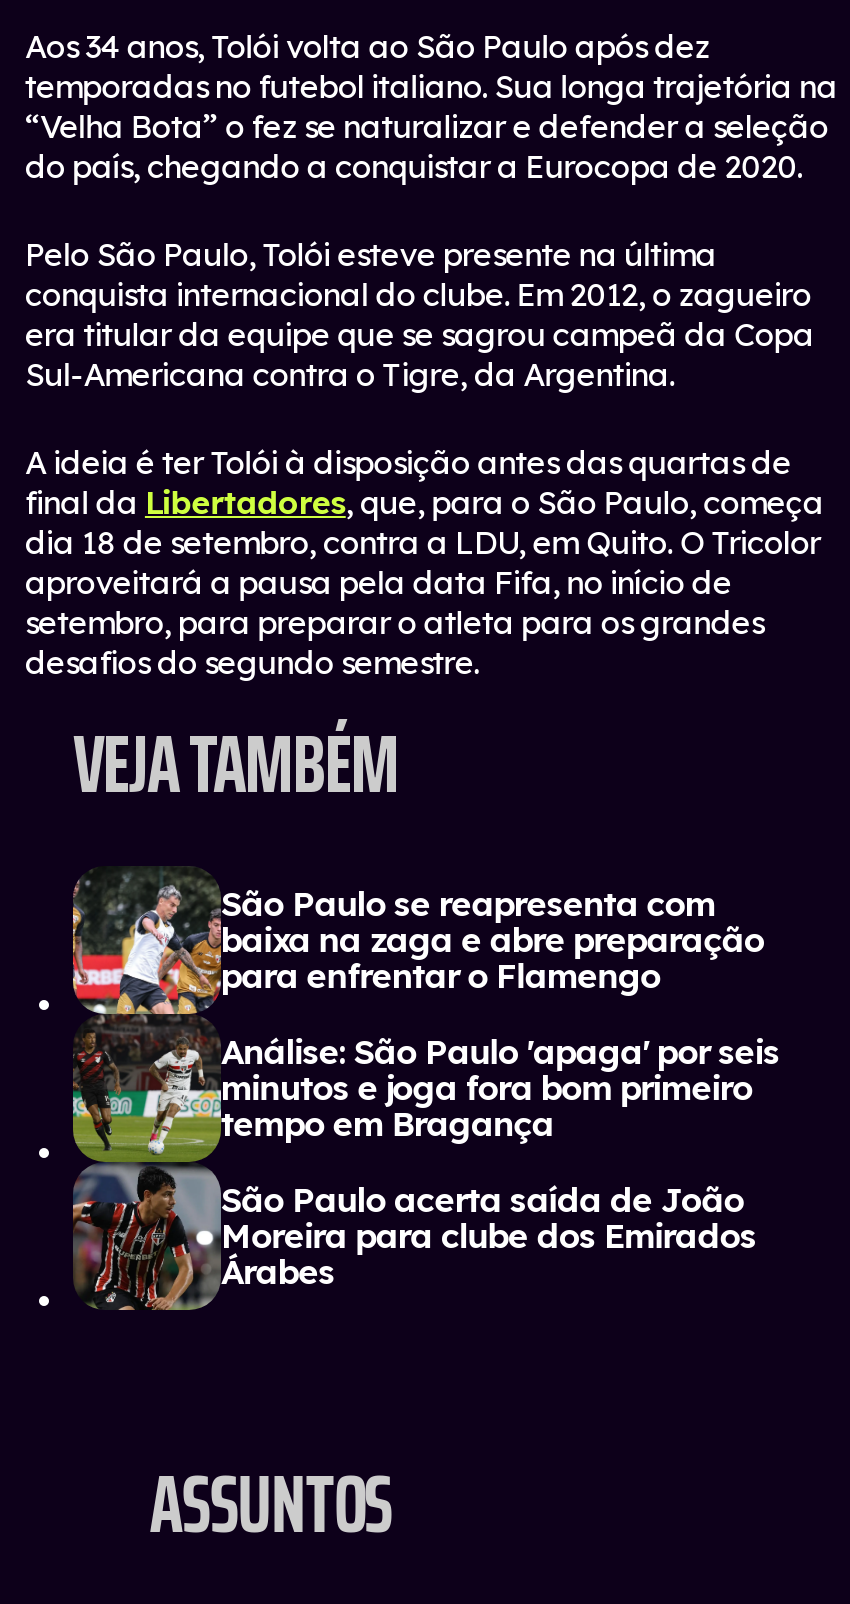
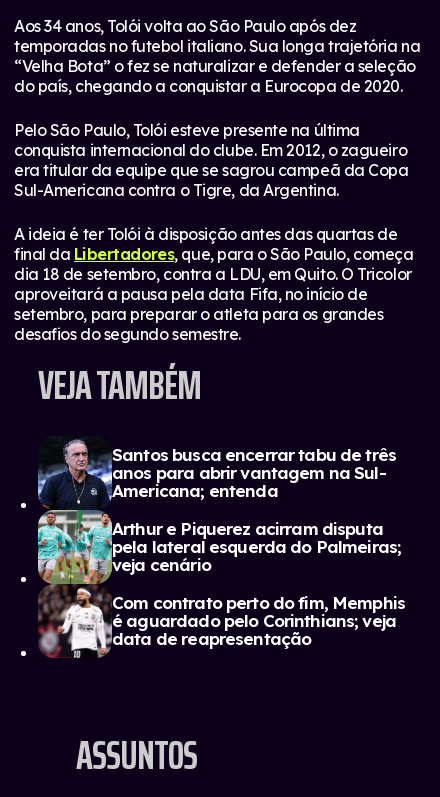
[71,870,764,1312] [image] | São Paulo se reapresenta com | baixa na zaga e abre preparação | para enfrentar o Flamengo -> [37,439,396,659] [image] | Santos busca encerrar tabu de três | anos para abrir vantagem na Sul- | Americana; entenda
[221,1030,779,1144] Análise: São Paulo 'apaga' por seis | minutos e joga fora bom primeiro | tempo em Bragança -> [112,518,401,575] Arthur e Piquerez acirram disputa | pela lateral esquerda do Palmeiras; | veja cenário
[221,1178,756,1292] São Paulo acerta saída de João | Moreira para clube dos Emirados | Árabes -> [112,592,405,649] Com contrato perto do fim, Memphis | é aguardado pelo Corinthians; veja | data de reapresentação

